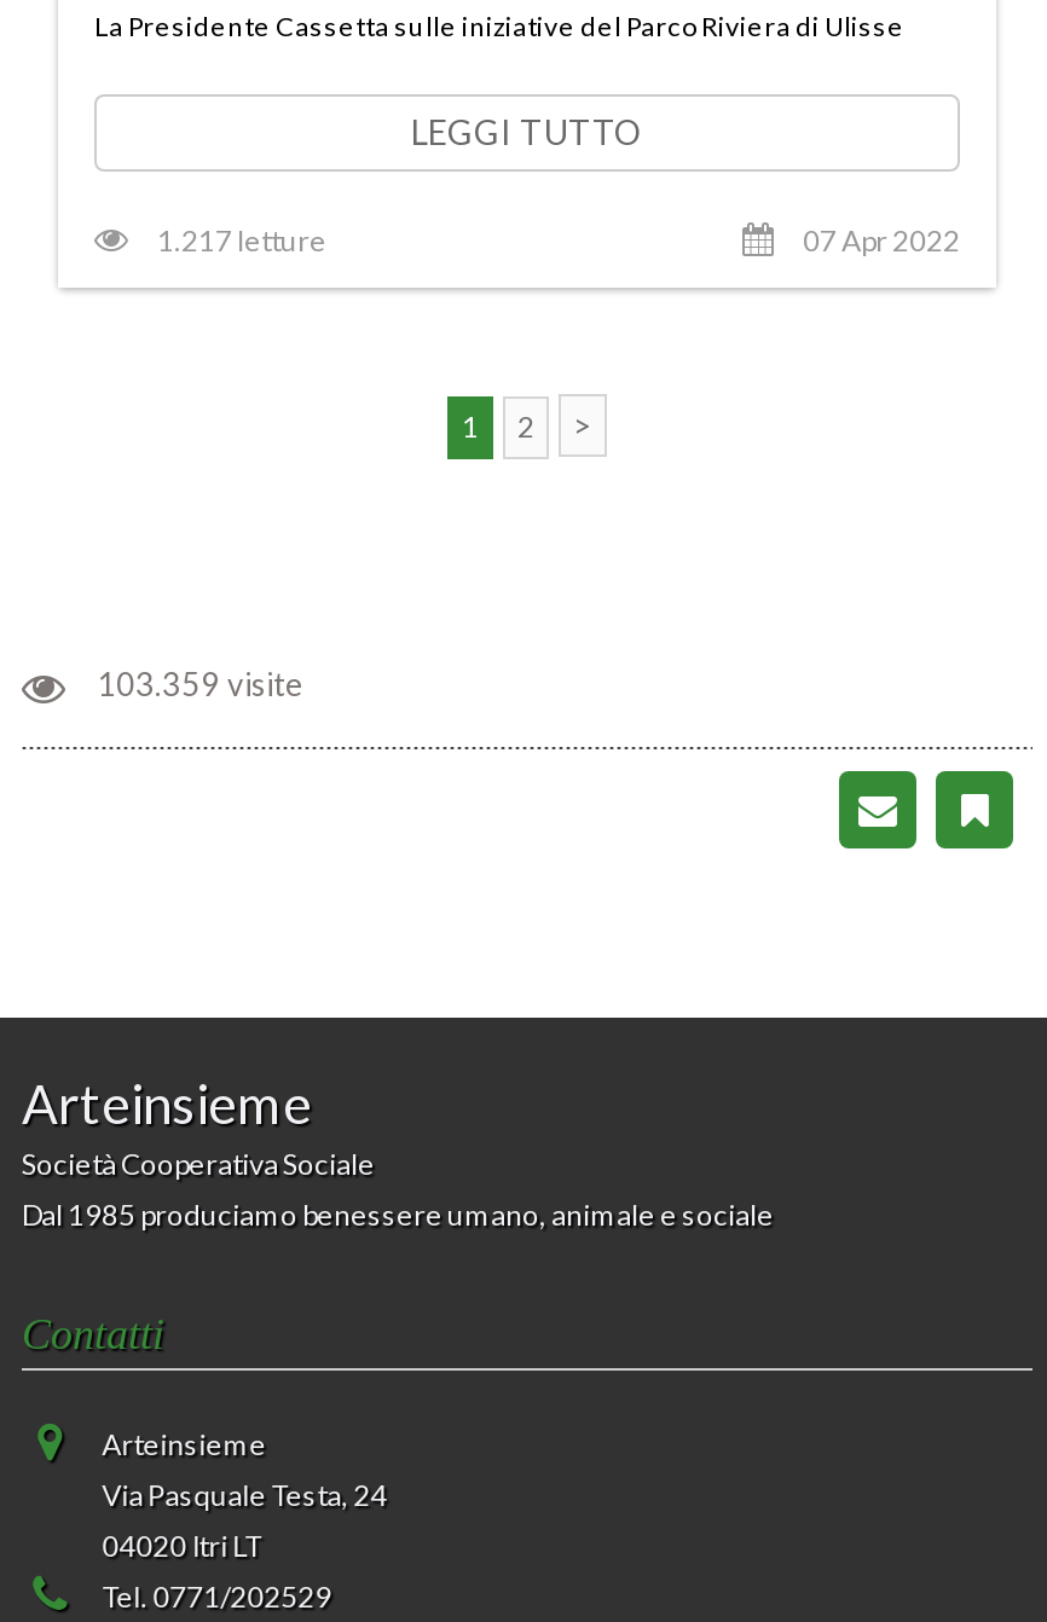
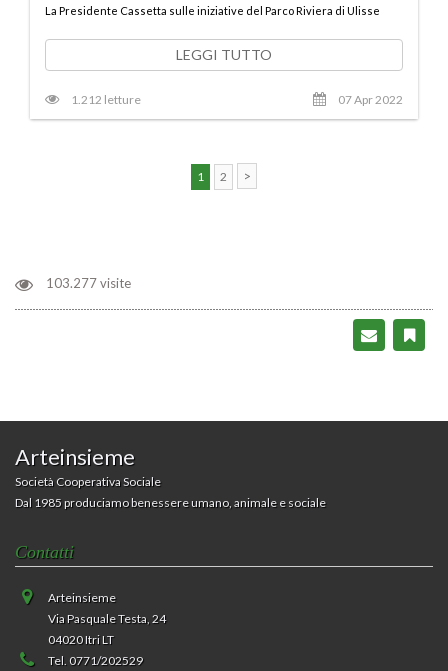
[157,222,326,259] 1.217 letture -> [71,92,141,107] 1.212 letture
[89,665,302,703] 103.359 visite -> [43,275,131,291] 103.277 visite

